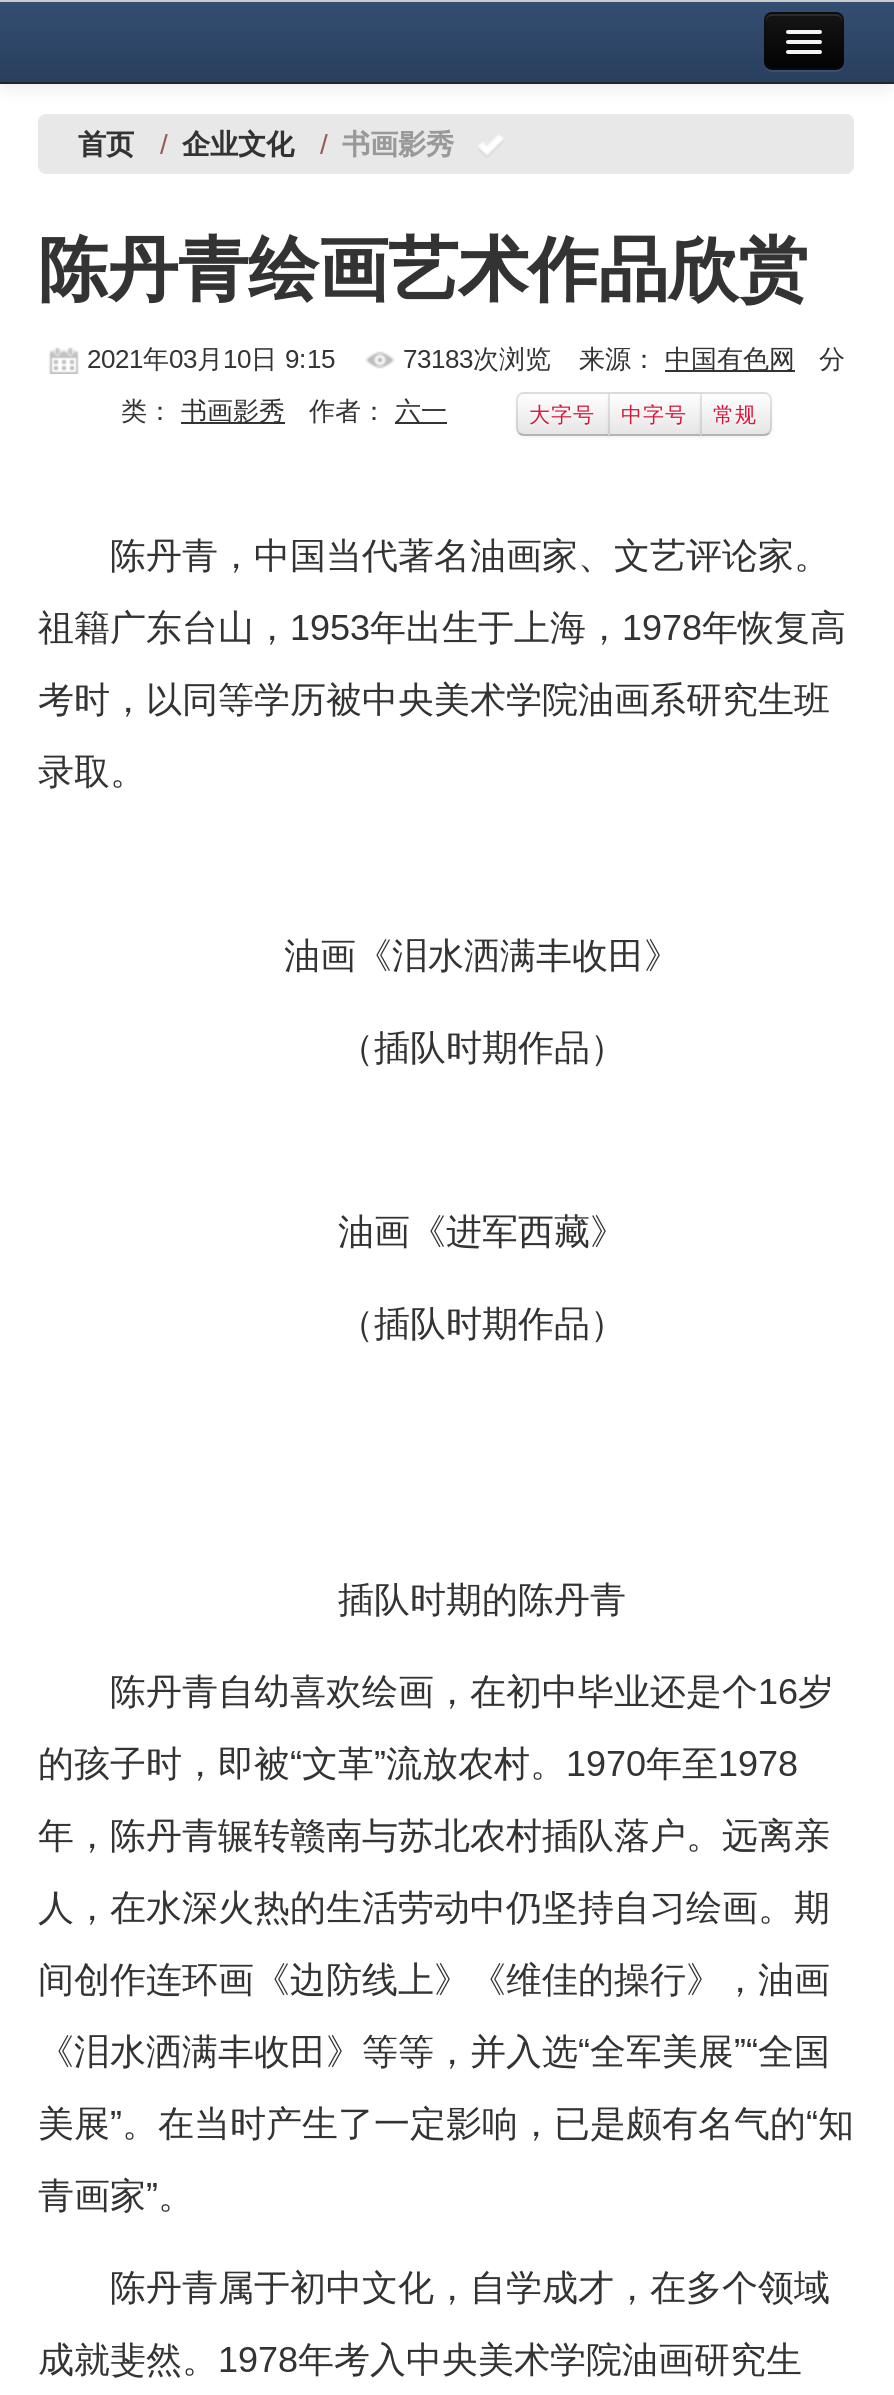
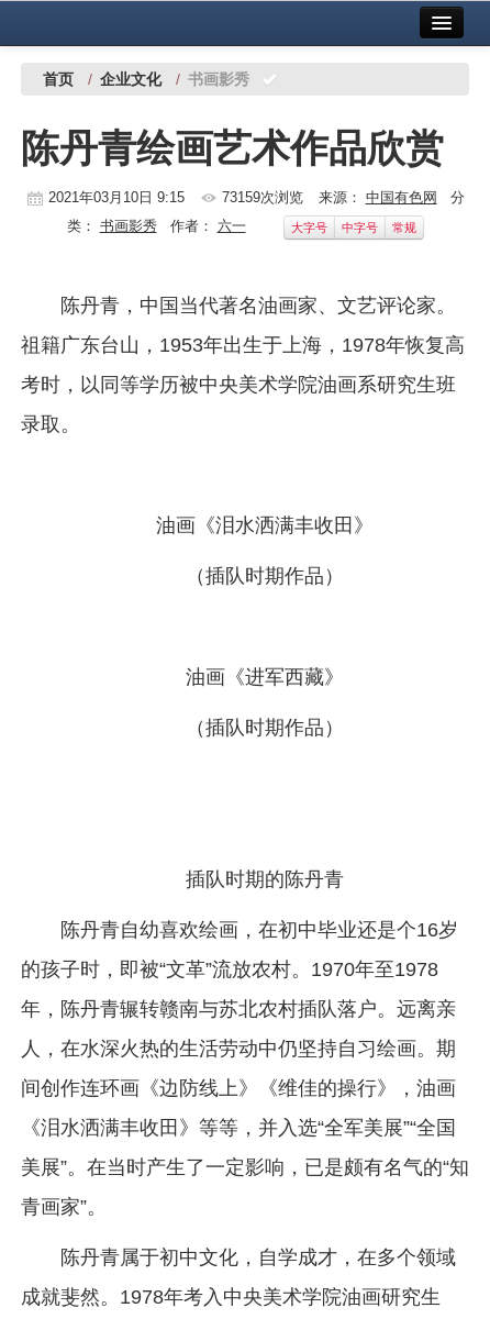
[403,344,551,374] 73183次浏览 -> [221,189,303,206] 73159次浏览

